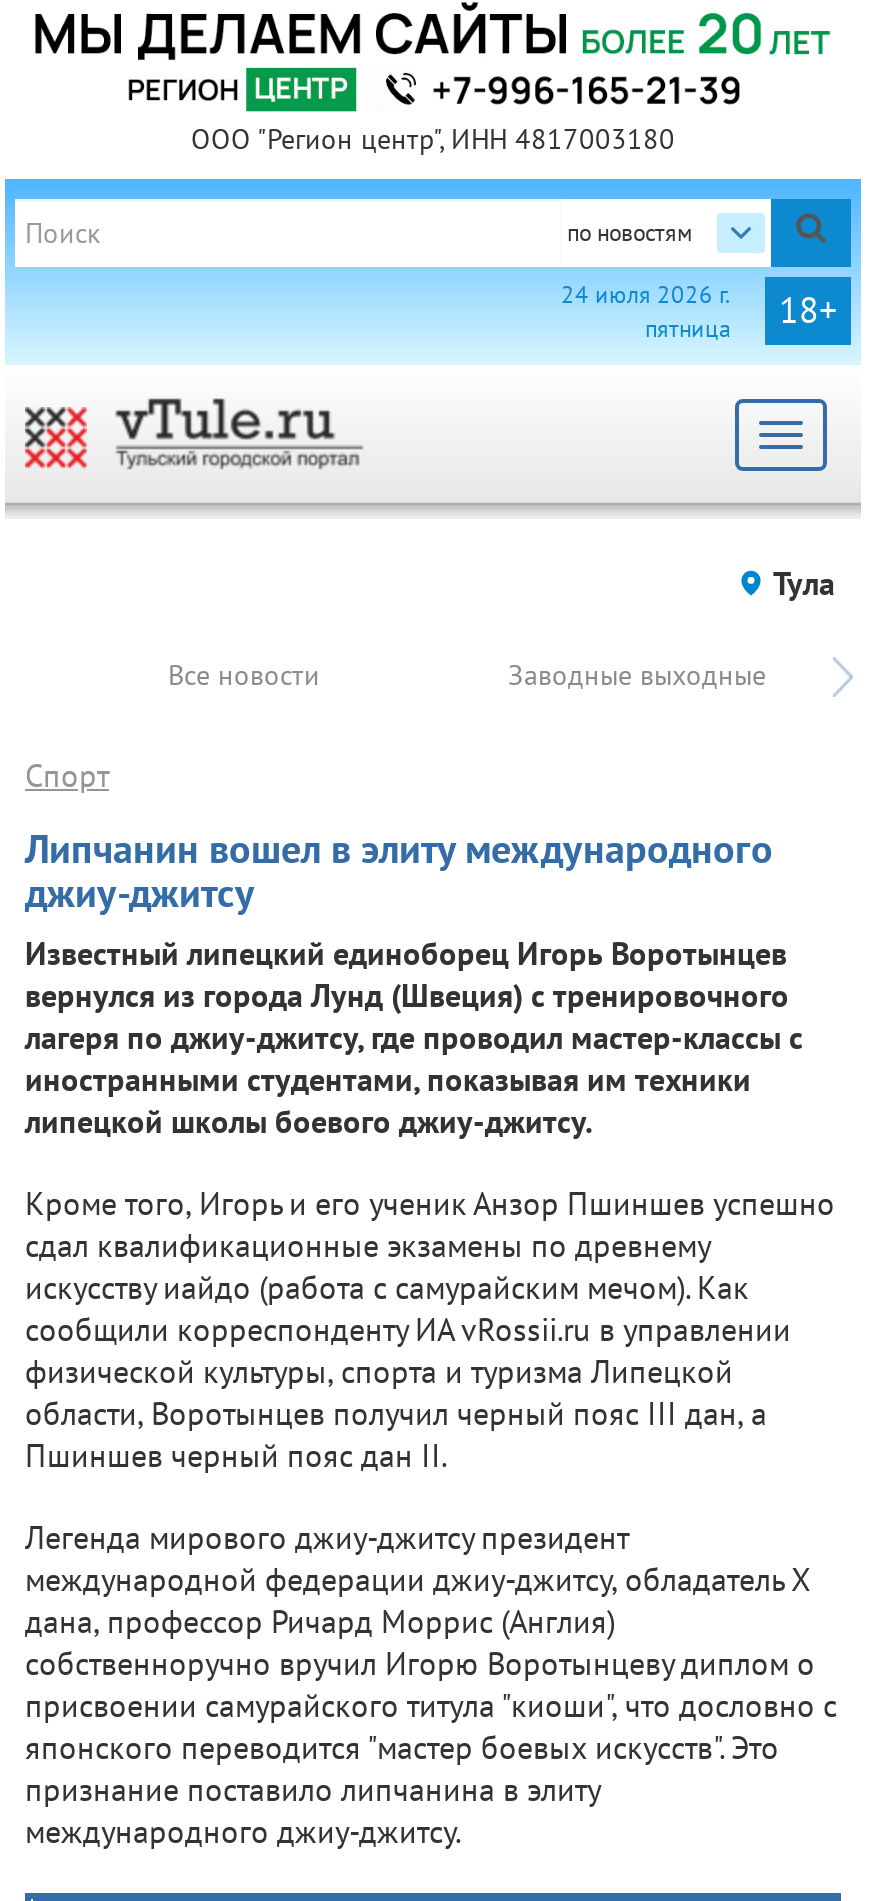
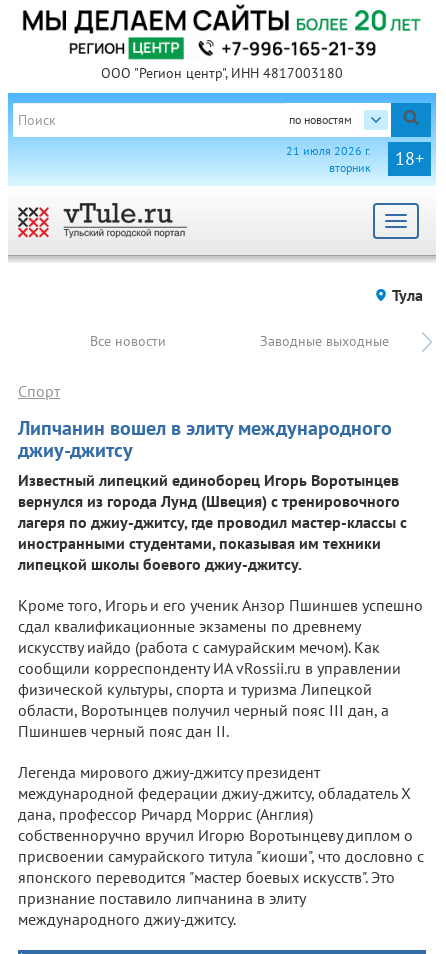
[561,279,731,343] 24 июля 2026 г. | пятница -> [286,143,371,175] 21 июля 2026 г. | вторник

